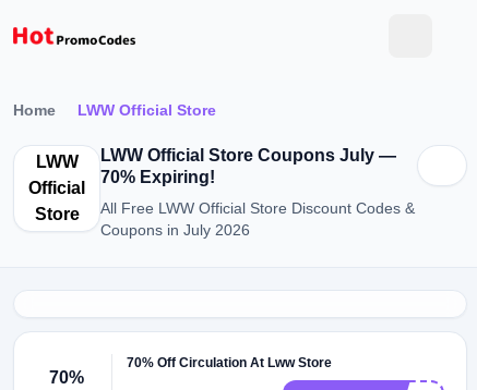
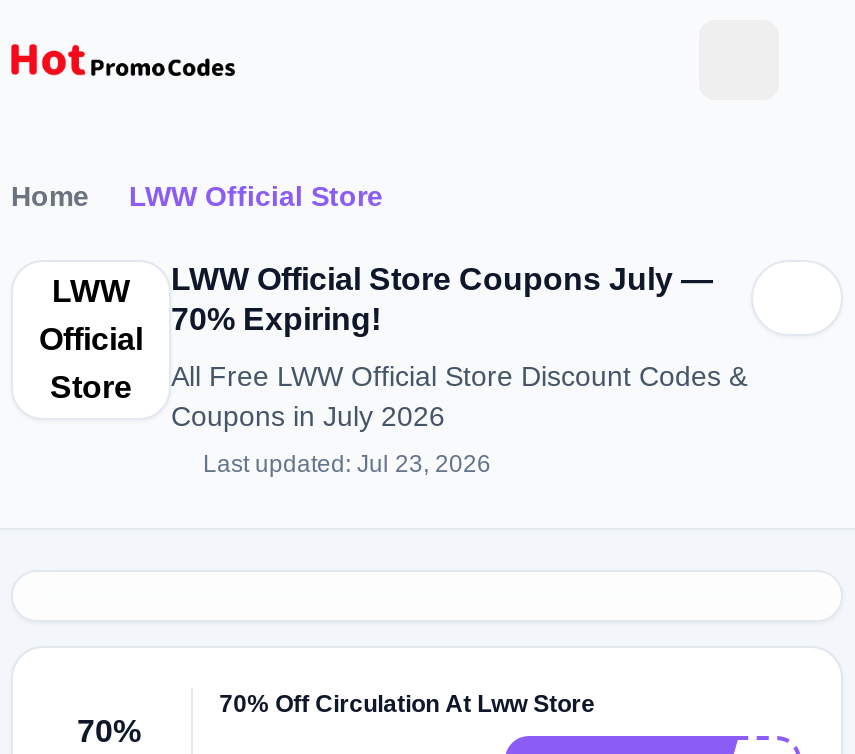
none -> [203,450,491,478] Last updated: Jul 23, 2026

